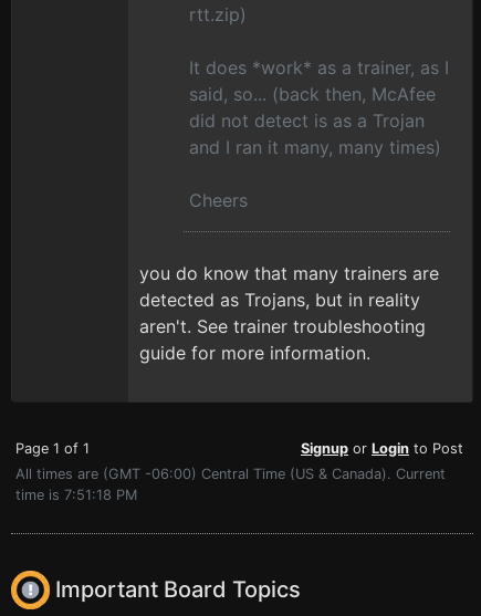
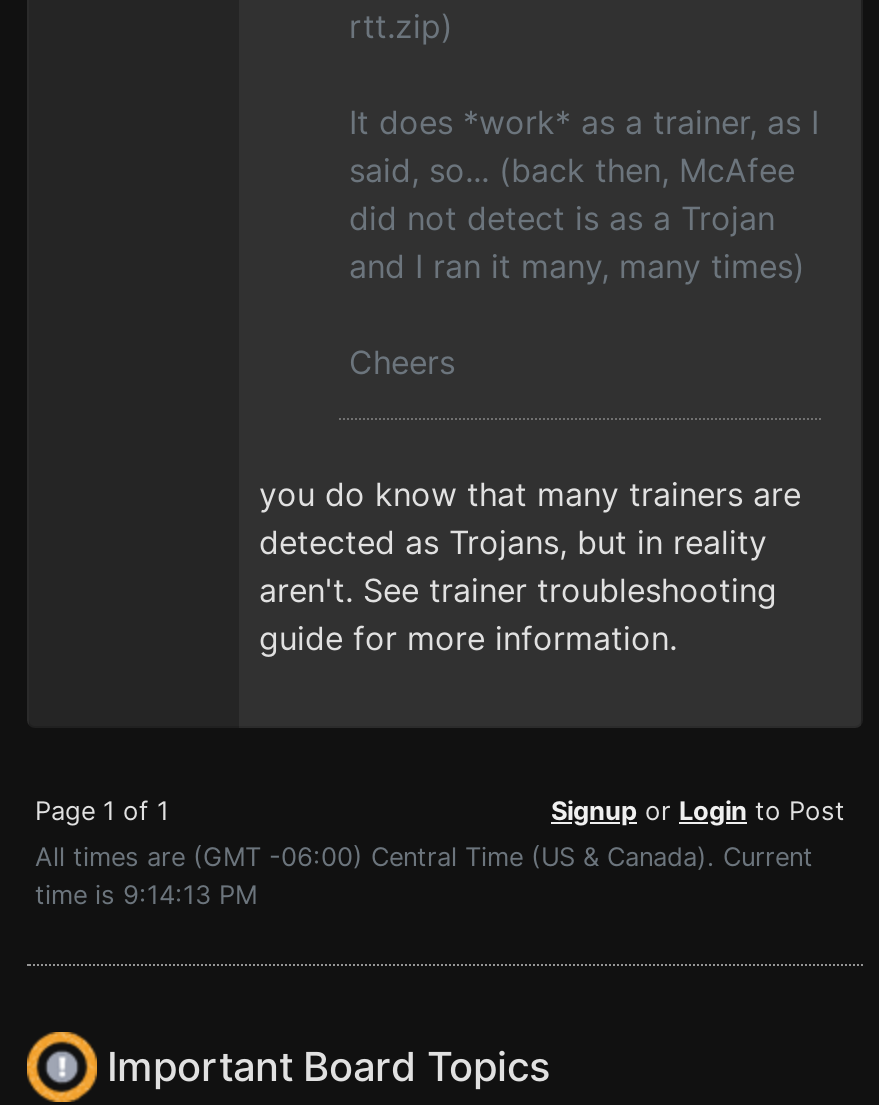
[15,487,137,503] time is 7:51:18 PM -> [35,880,257,910] time is 9:14:13 PM

